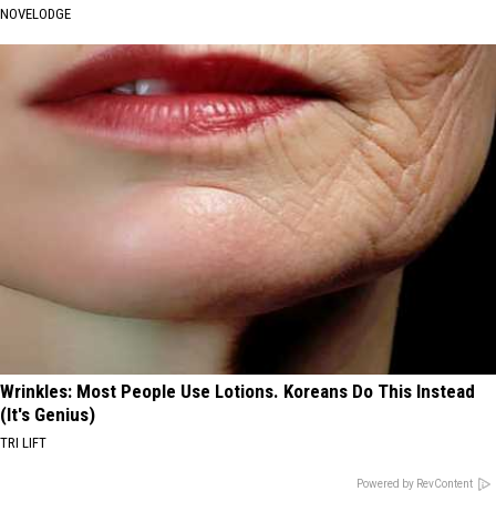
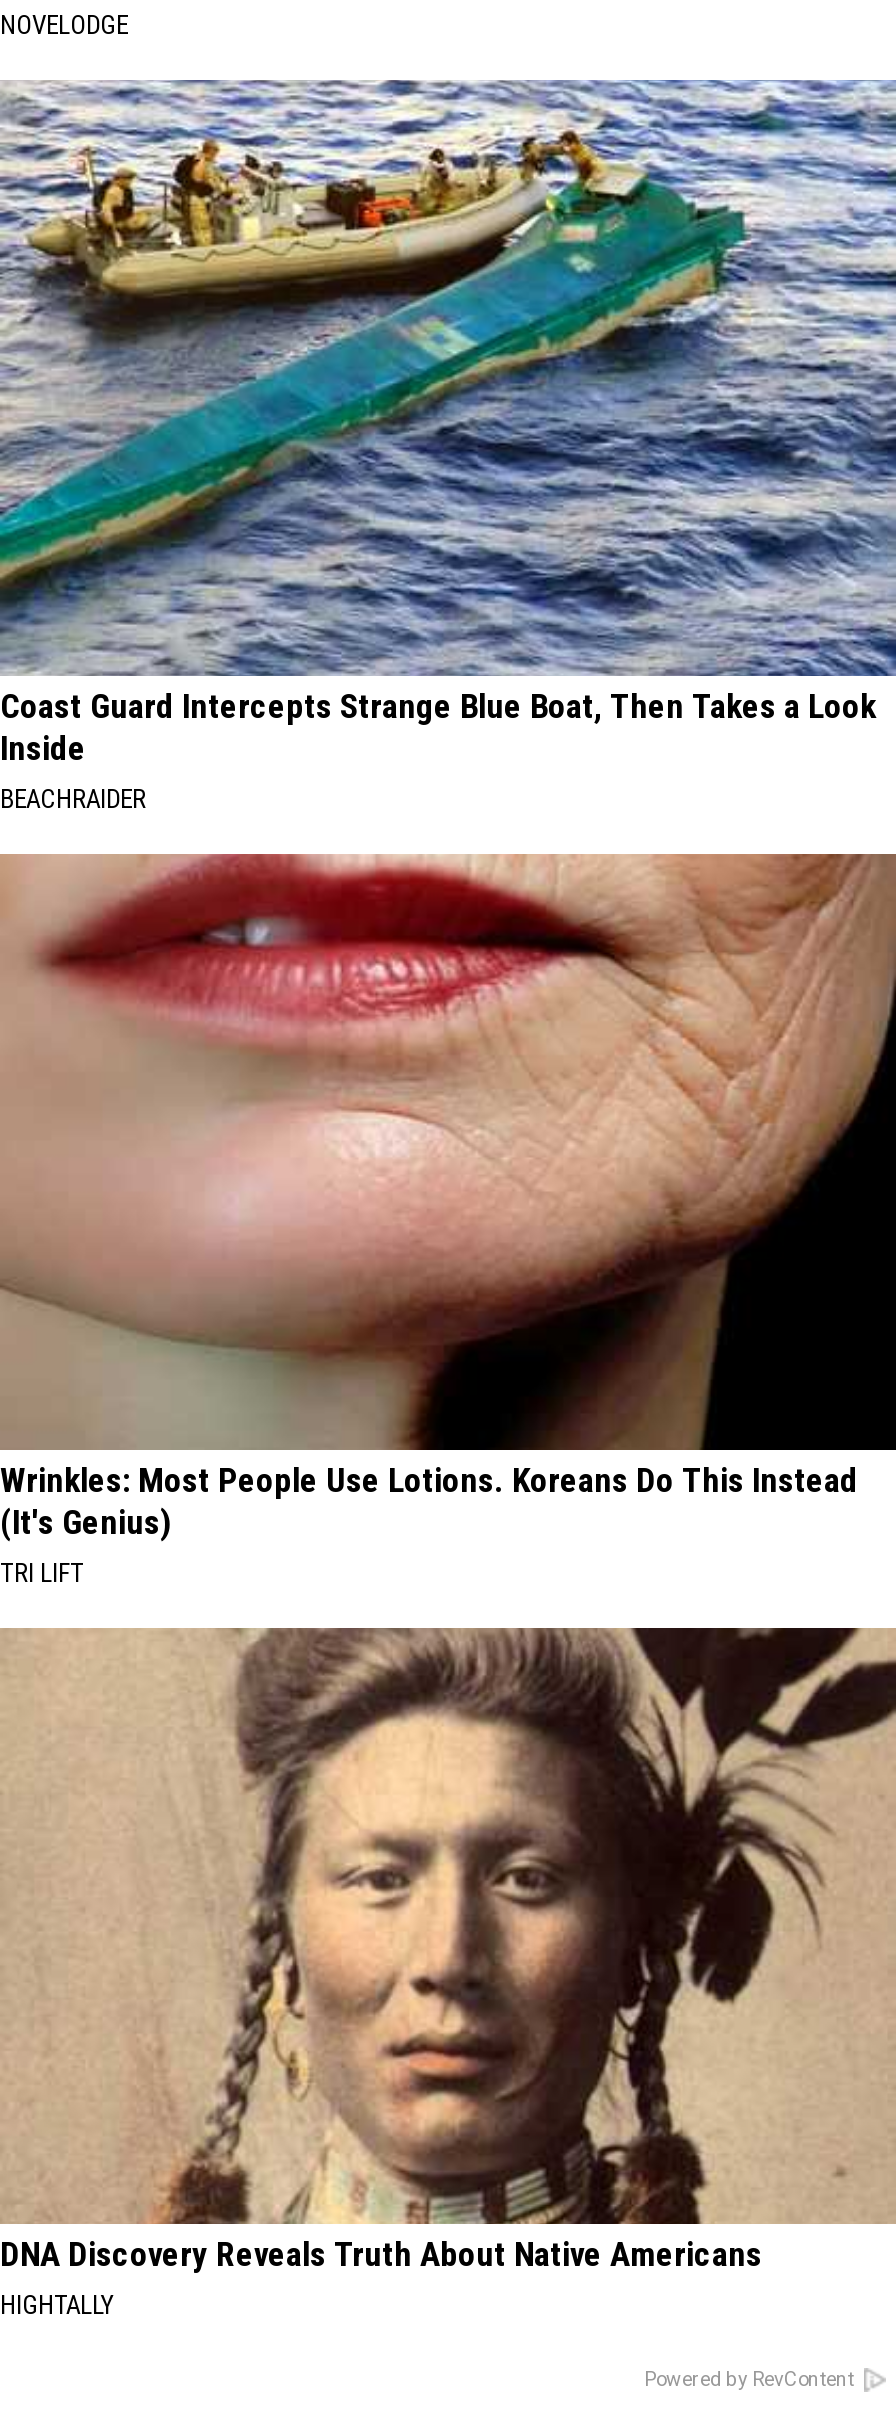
none -> [0,78,890,814] [image] | Coast Guard Intercepts Strange Blue Boat, Then Takes a Look | Inside | BEACHRAIDER
none -> [0,1626,890,2320] [image] | DNA Discovery Reveals Truth About Native Americans | HIGHTALLY

